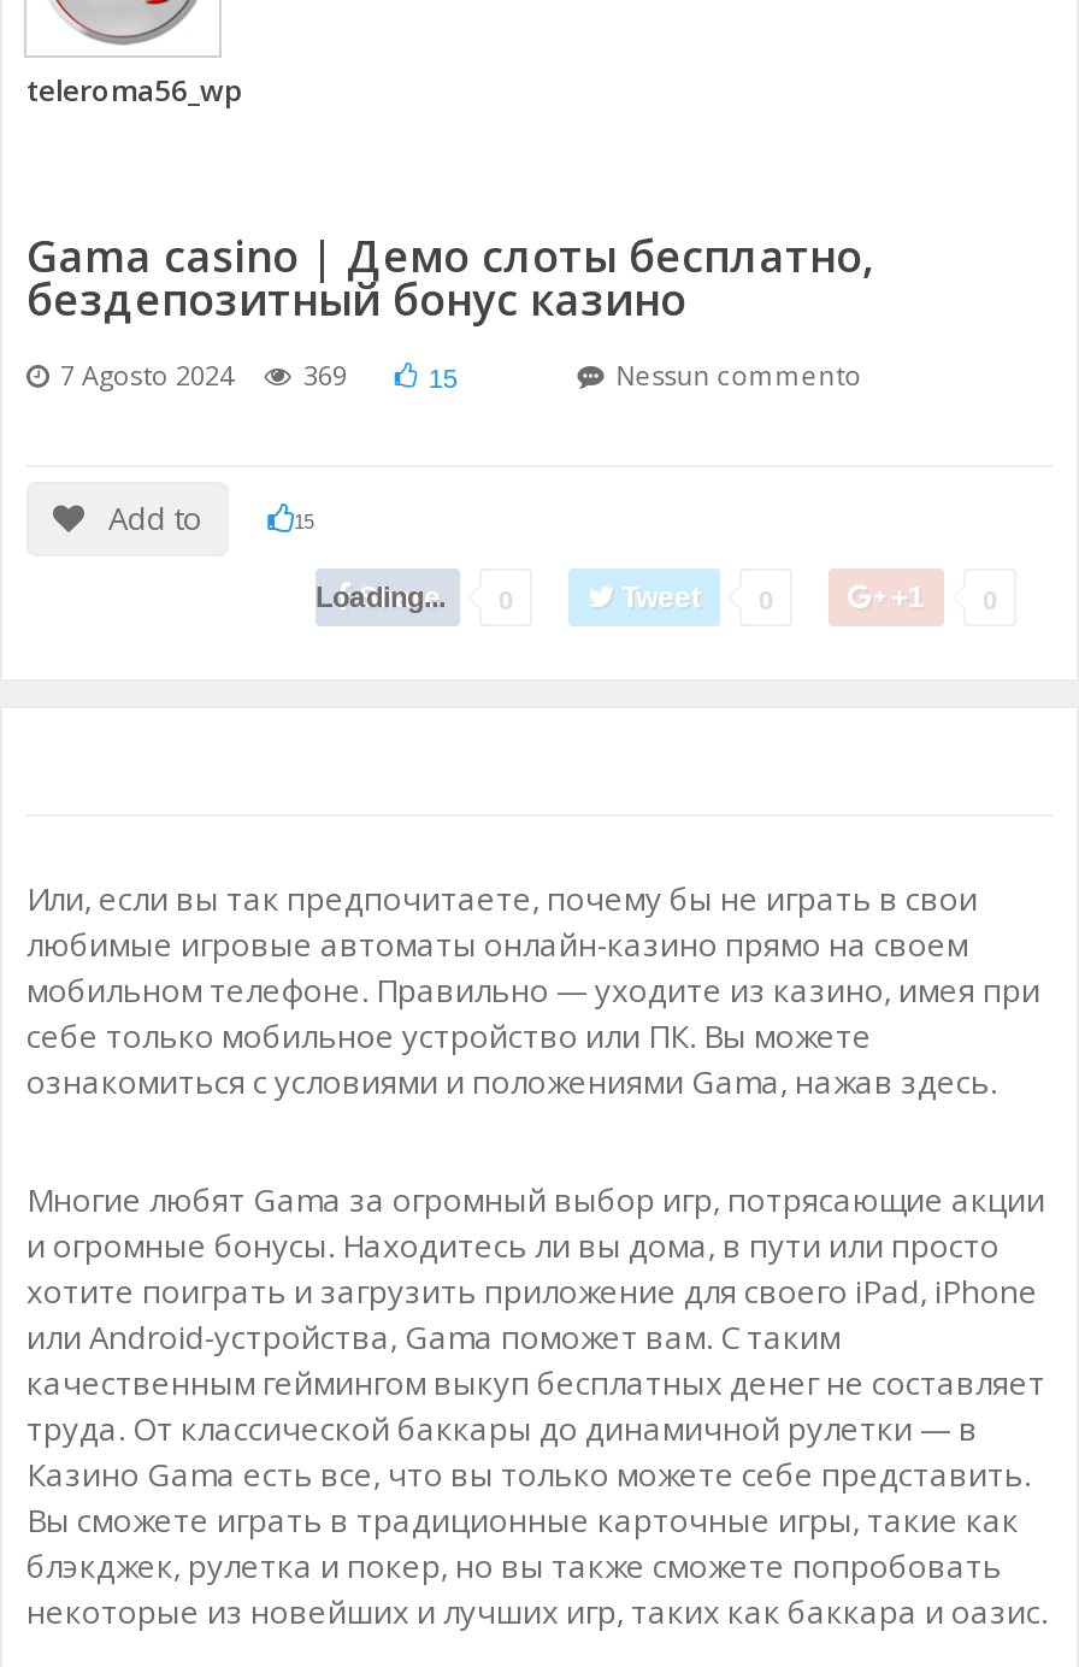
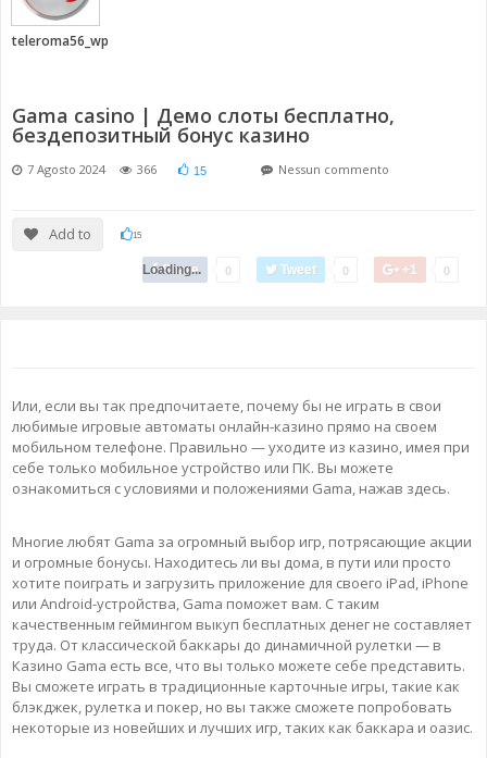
[60,357,354,394] 7 Agosto 2024 369 -> [27,161,160,178] 7 Agosto 2024 366

